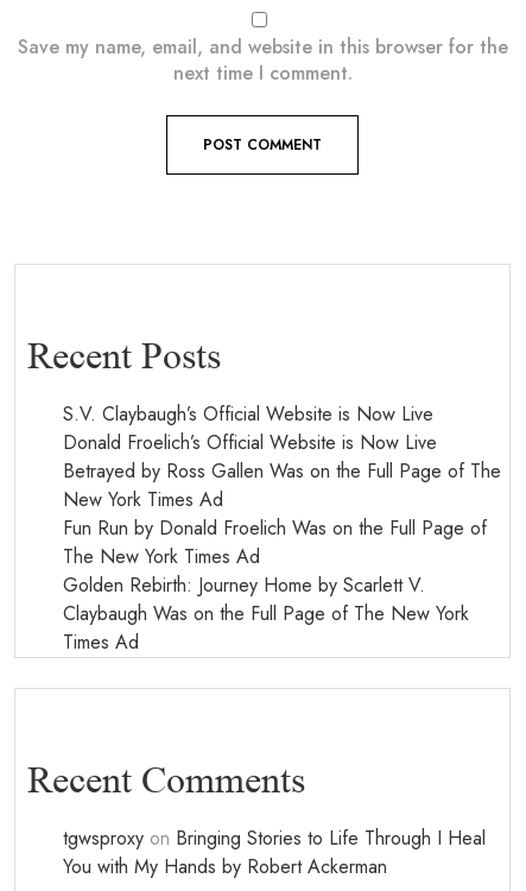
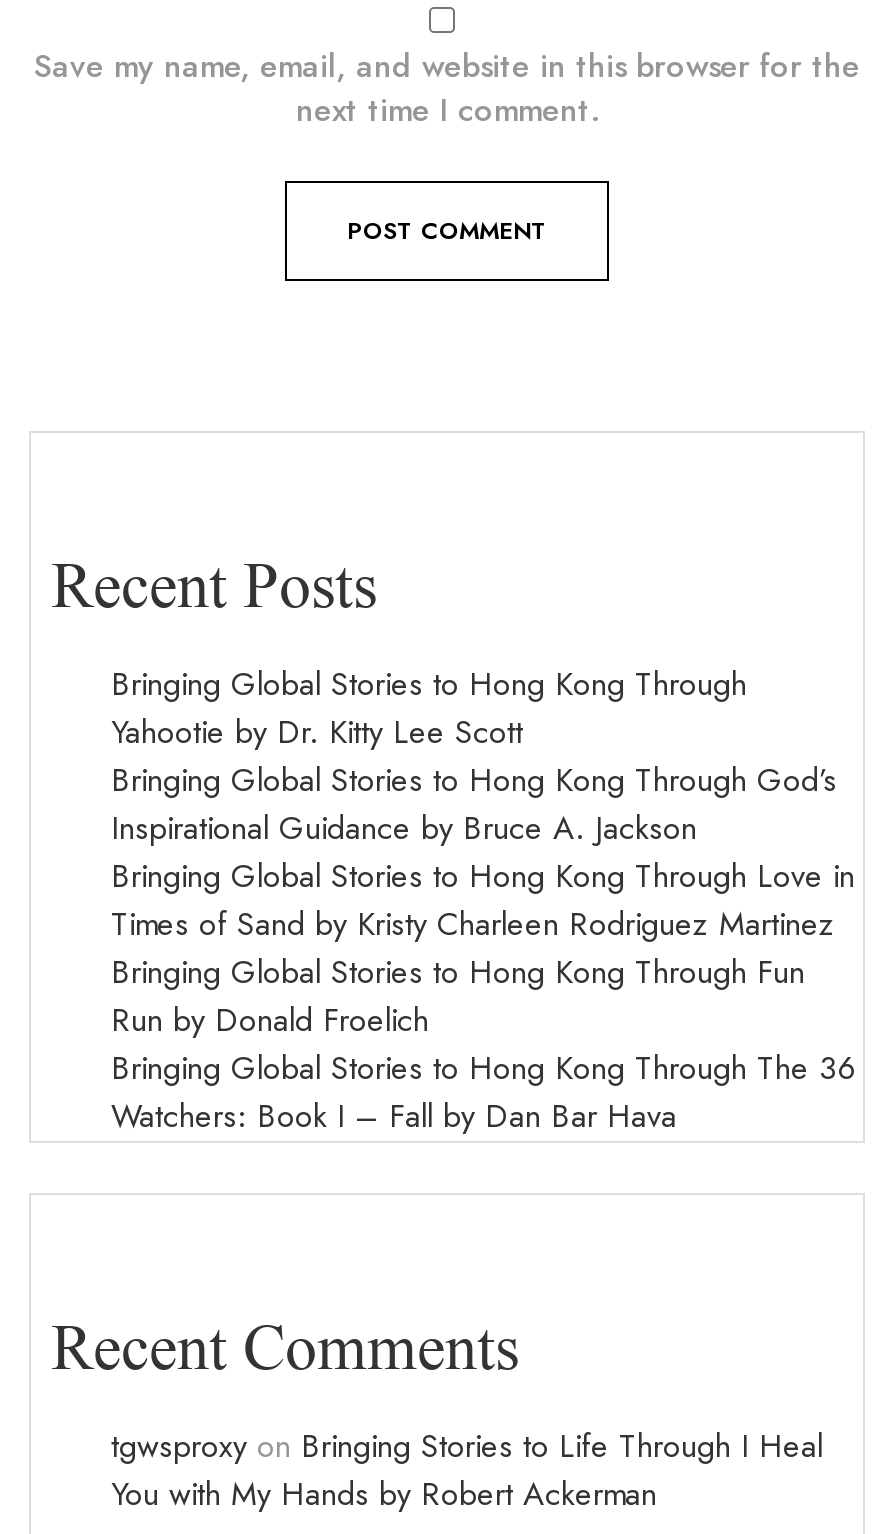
[63,400,501,656] S.V. Claybaugh’s Official Website is Now Live | Donald Froelich’s Official Website is Now Live | Betrayed by Ross Gallen Was on the Full Page of The | New York Times Ad | Fun Run by Donald Froelich Was on the Full Page of | The New York Times Ad | Golden Rebirth: Journey Home by Scarlett V. | Claybaugh Was on the Full Page of The New York | Times Ad -> [111,661,855,1139] Bringing Global Stories to Hong Kong Through | Yahootie by Dr. Kitty Lee Scott | Bringing Global Stories to Hong Kong Through God’s | Inspirational Guidance by Bruce A. Jackson | Bringing Global Stories to Hong Kong Through Love in | Times of Sand by Kristy Charleen Rodriguez Martinez | Bringing Global Stories to Hong Kong Through Fun | Run by Donald Froelich | Bringing Global Stories to Hong Kong Through The 36 | Watchers: Book I – Fall by Dan Bar Hava

